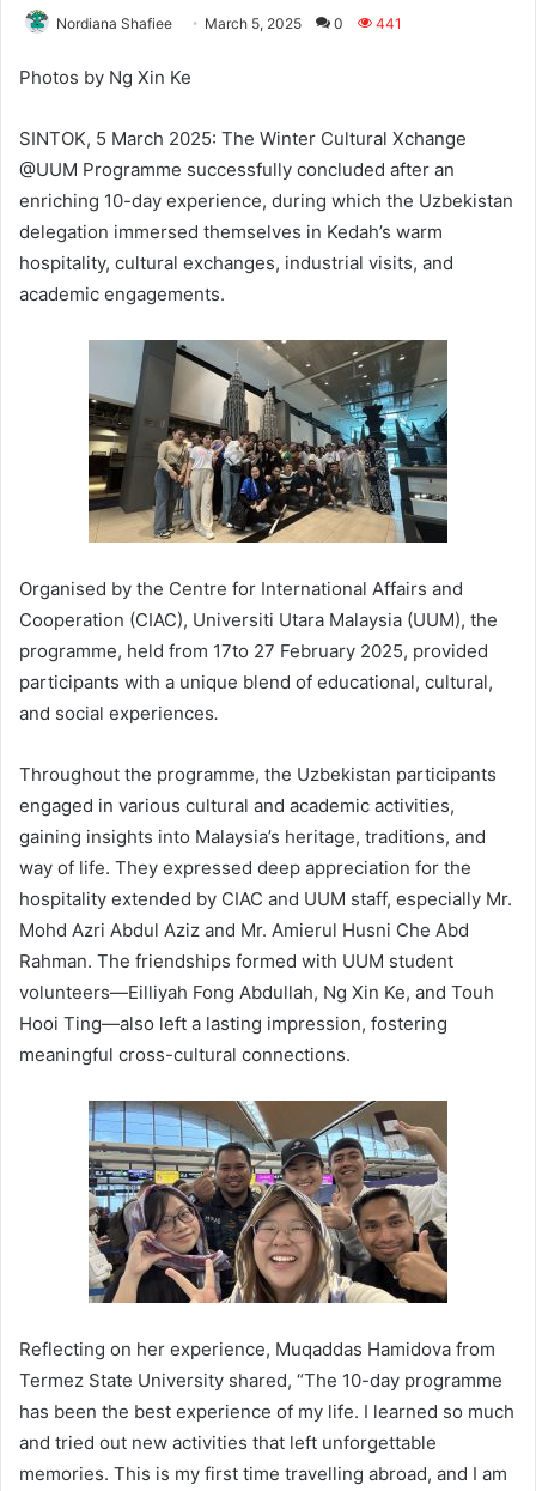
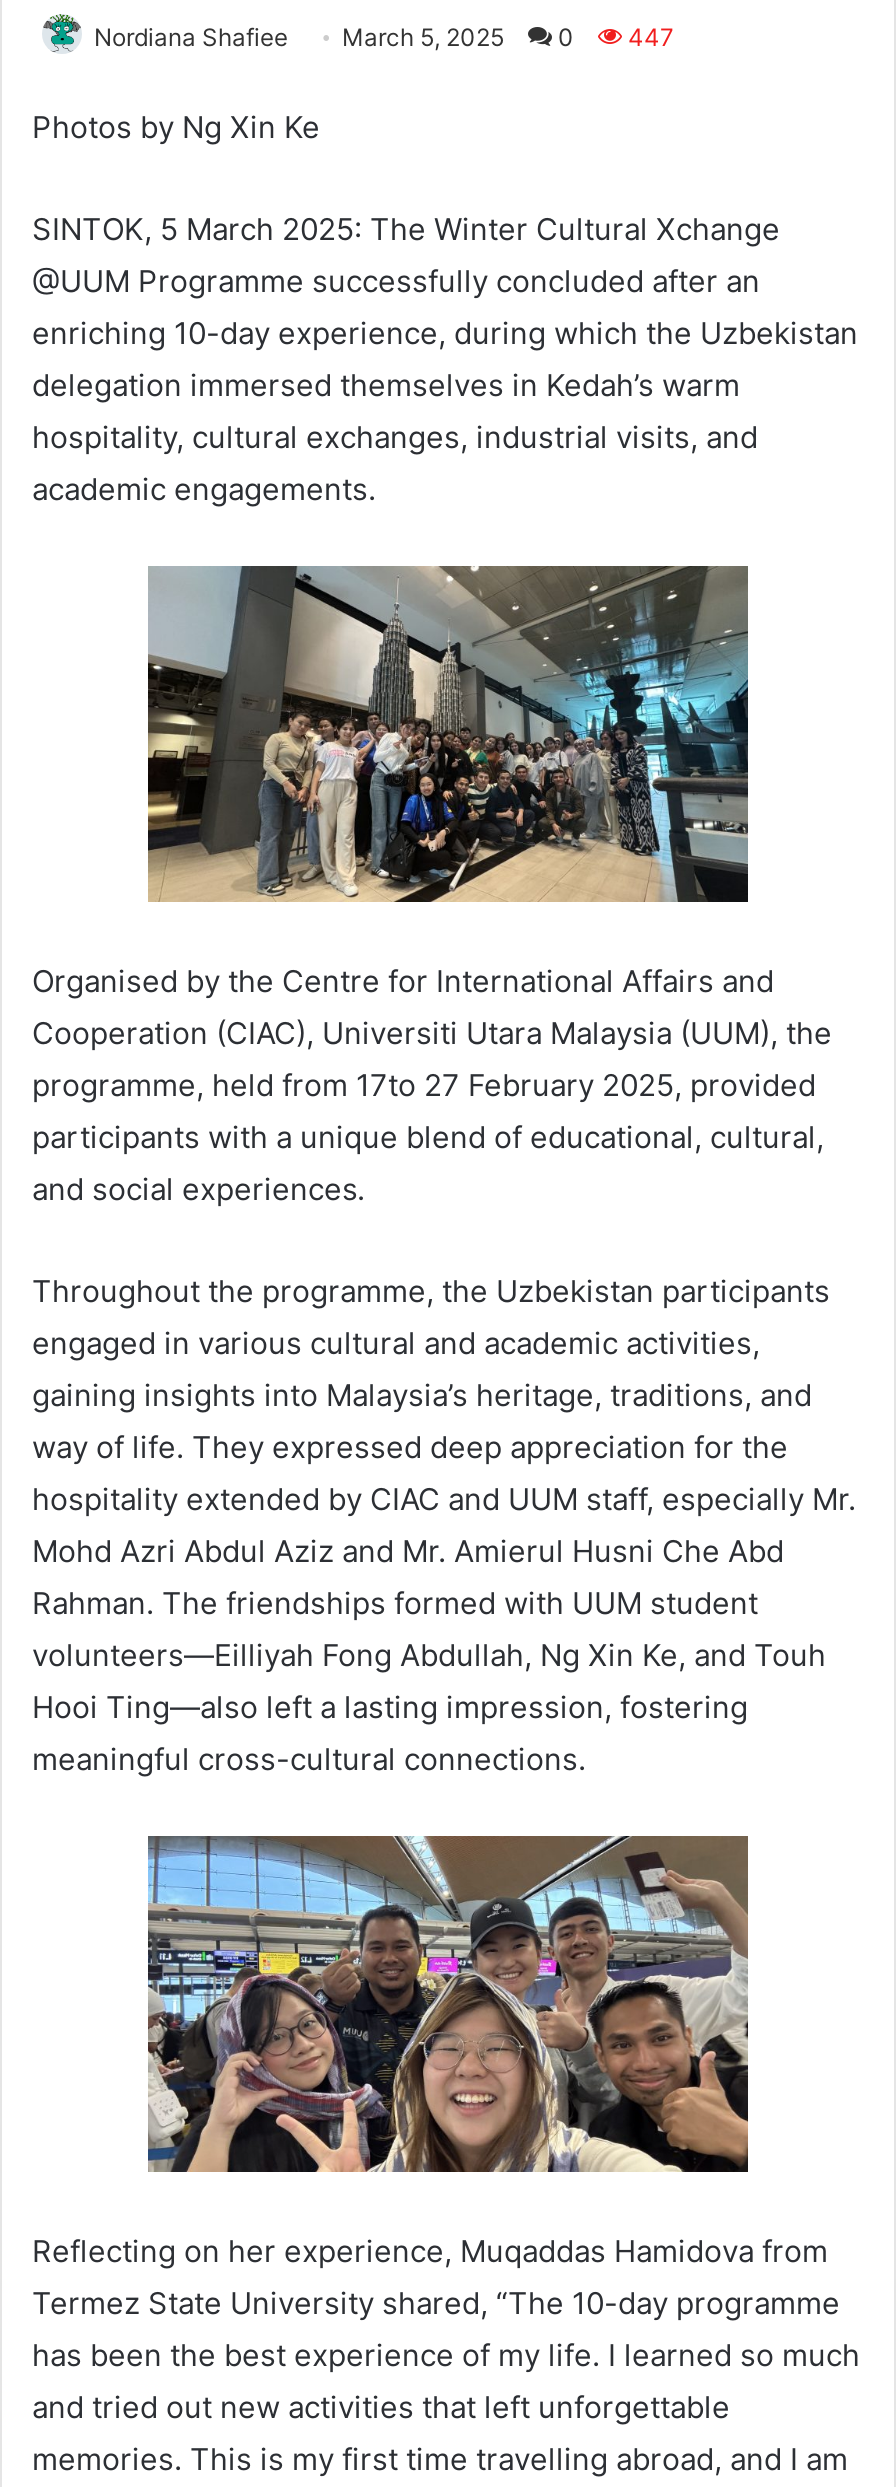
[56,14,402,32] Nordiana Shafiee March 5, 2025 0 441 -> [94,21,674,51] Nordiana Shafiee March 5, 2025 0 447

